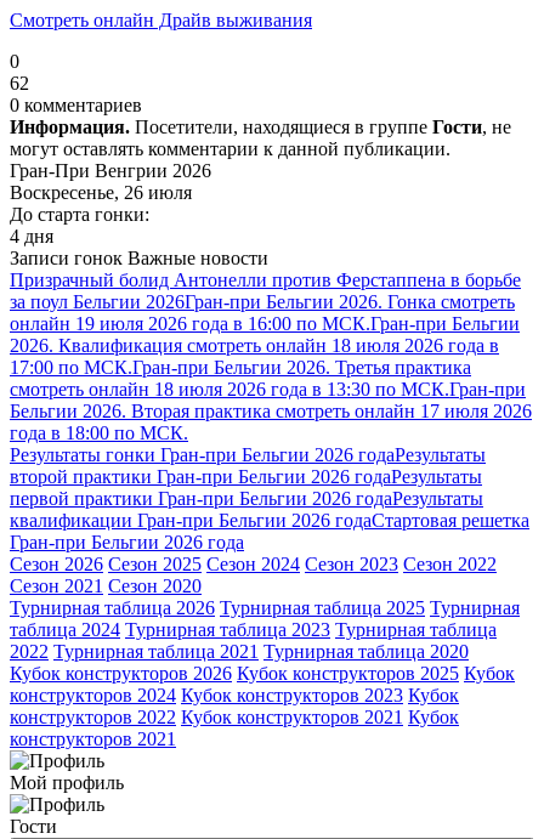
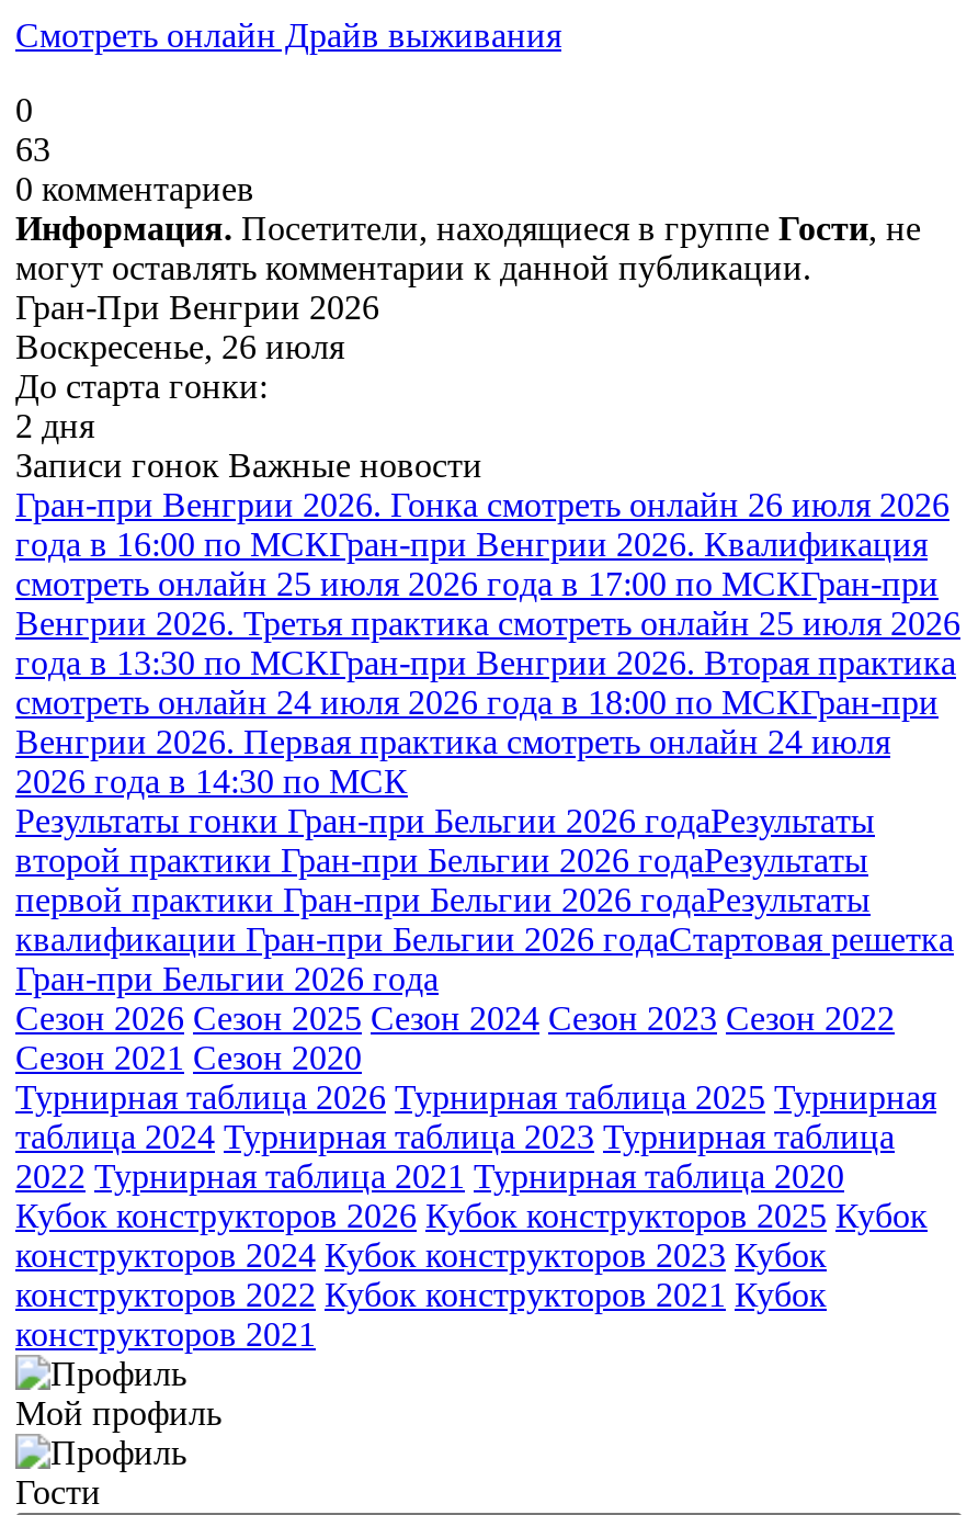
[10,73,29,94] 62 -> [15,131,50,169] 63
[10,226,53,247] 4 дня -> [15,408,94,445] 2 дня
[10,270,532,444] Призрачный болид Антонелли против Ферстаппена в борьбе | за поул Бельгии 2026Гран-при Бельгии 2026. Гонка смотреть | онлайн 19 июля 2026 года в 16:00 по МСК.Гран-при Бельгии | 2026. Квалификация смотреть онлайн 18 июля 2026 года в | 17:00 по МСК.Гран-при Бельгии 2026. Третья практика | смотреть онлайн 18 июля 2026 года в 13:30 по МСК.Гран-при | Бельгии 2026. Вторая практика смотреть онлайн 17 июля 2026 | года в 18:00 по МСК. -> [15,487,960,800] Гран-при Венгрии 2026. Гонка смотреть онлайн 26 июля 2026 | года в 16:00 по МСКГран-при Венгрии 2026. Квалификация | смотреть онлайн 25 июля 2026 года в 17:00 по МСКГран-при | Венгрии 2026. Третья практика смотреть онлайн 25 июля 2026 | года в 13:30 по МСКГран-при Венгрии 2026. Вторая практика | смотреть онлайн 24 июля 2026 года в 18:00 по МСКГран-при | Венгрии 2026. Первая практика смотреть онлайн 24 июля | 2026 года в 14:30 по МСК

